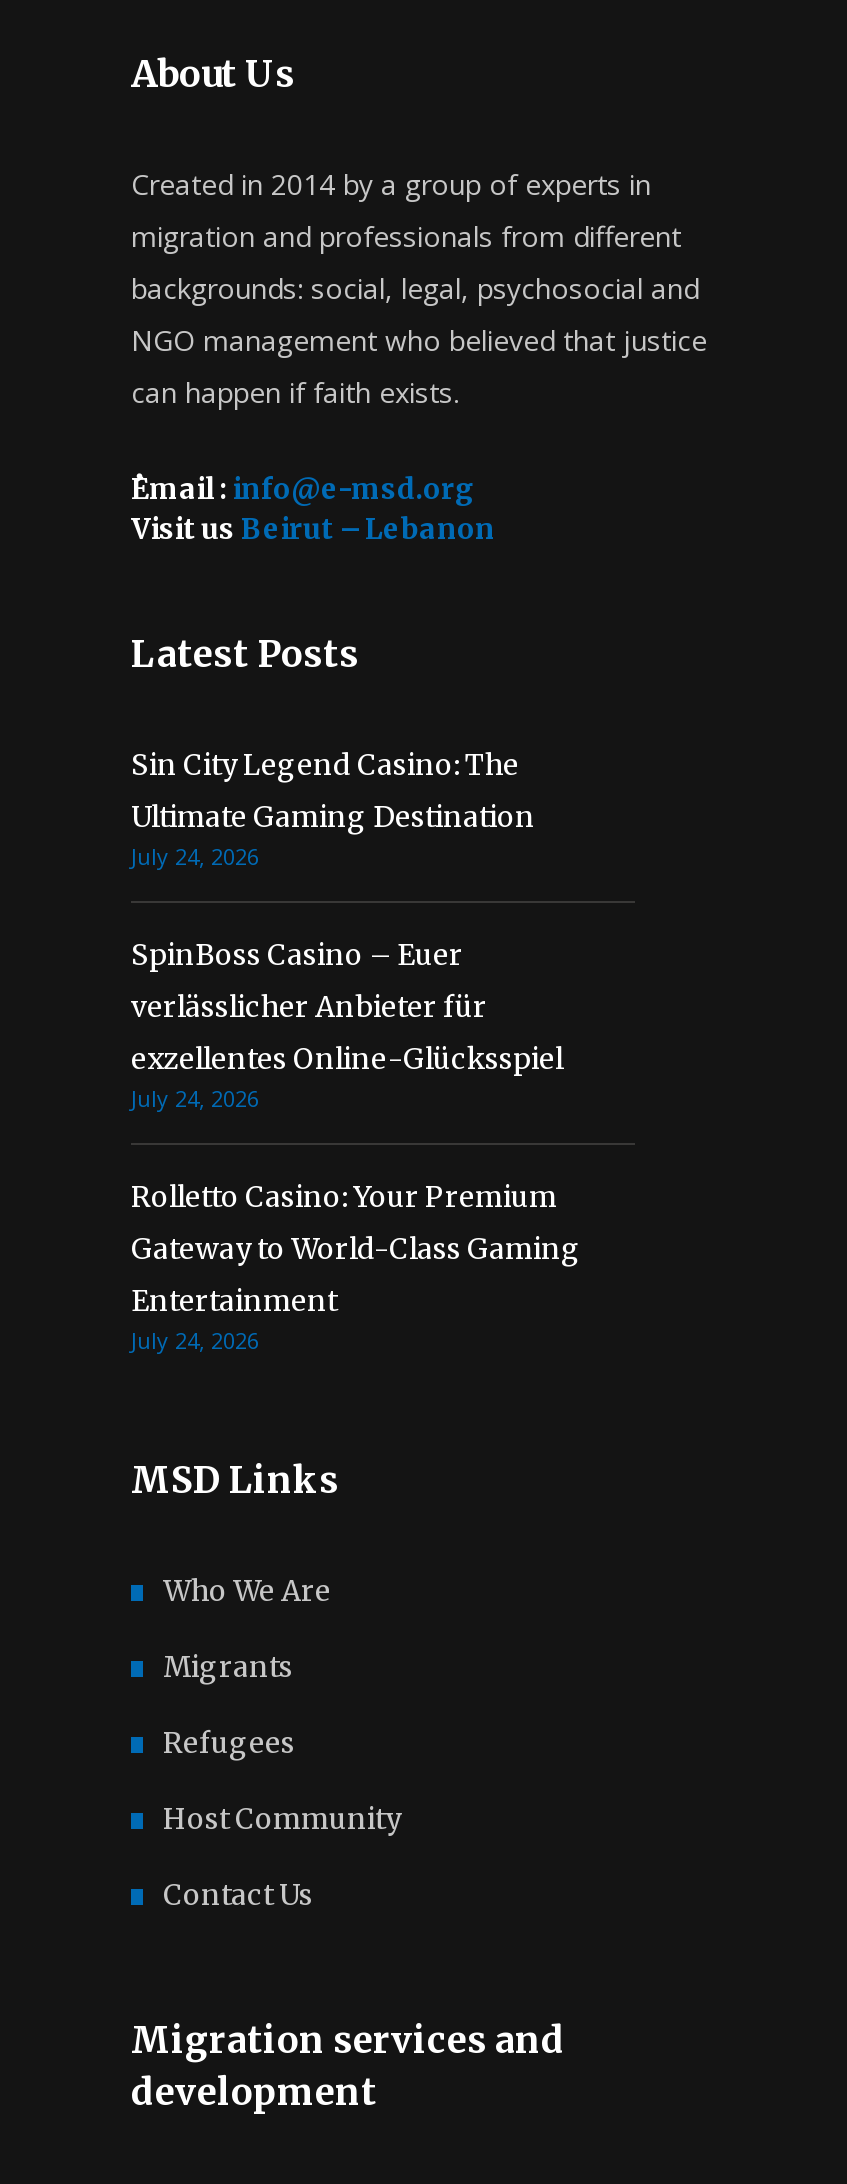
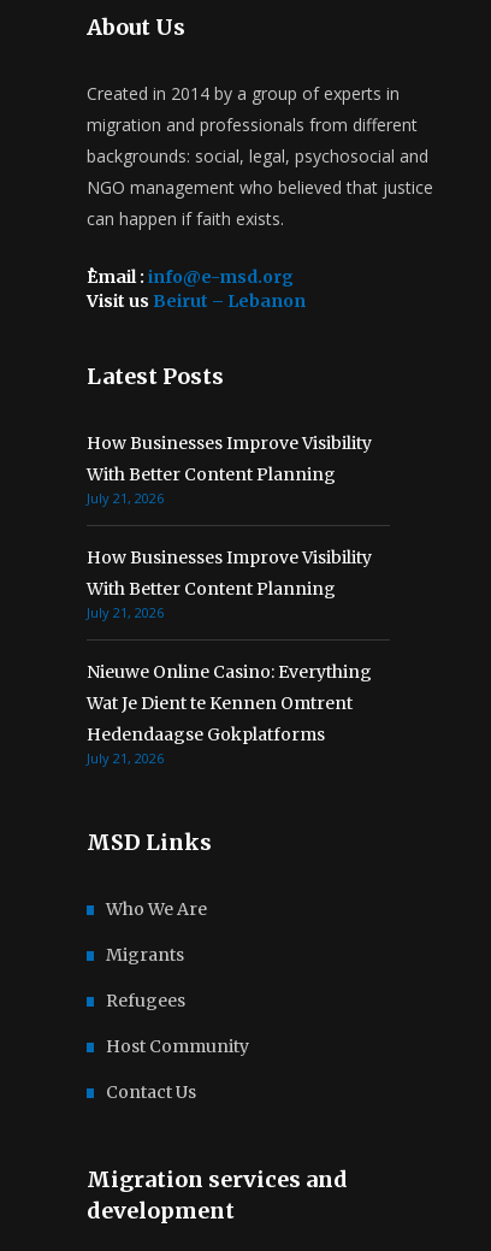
[131,747,535,871] Sin City Legend Casino: The | Ultimate Gaming Destination | July 24, 2026 -> [87,432,372,507] How Businesses Improve Visibility | With Better Content Planning | July 21, 2026
[131,937,563,1113] SpinBoss Casino – Euer | verlässlicher Anbieter für | exzellentes Online-Glücksspiel | July 24, 2026 -> [87,547,372,621] How Businesses Improve Visibility | With Better Content Planning | July 21, 2026
[131,1179,581,1355] Rolletto Casino: Your Premium | Gateway to World-Class Gaming | Entertainment | July 24, 2026 -> [87,661,372,767] Nieuwe Online Casino: Everything | Wat Je Dient te Kennen Omtrent | Hedendaagse Gokplatforms | July 21, 2026

